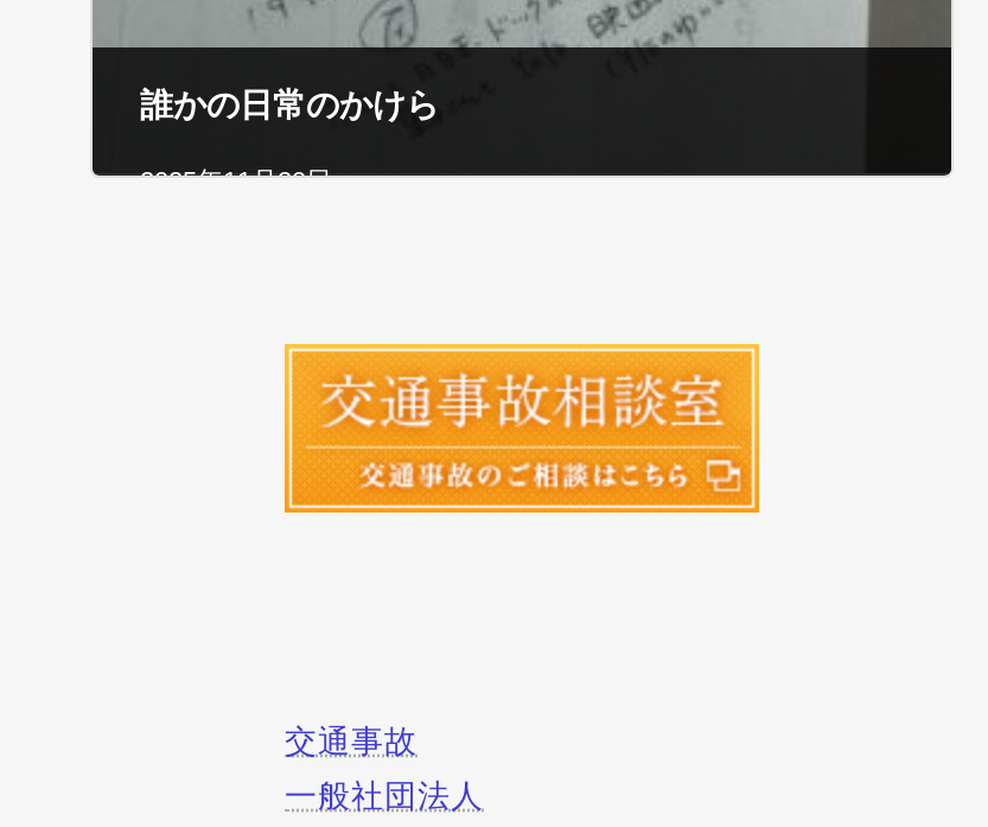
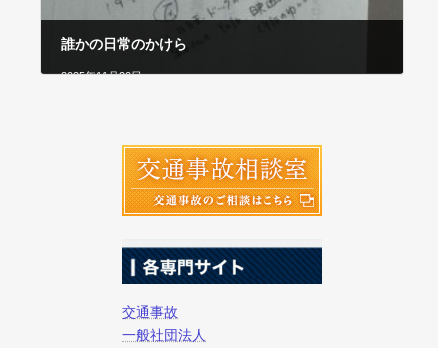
none -> [121,246,323,285] [image]

